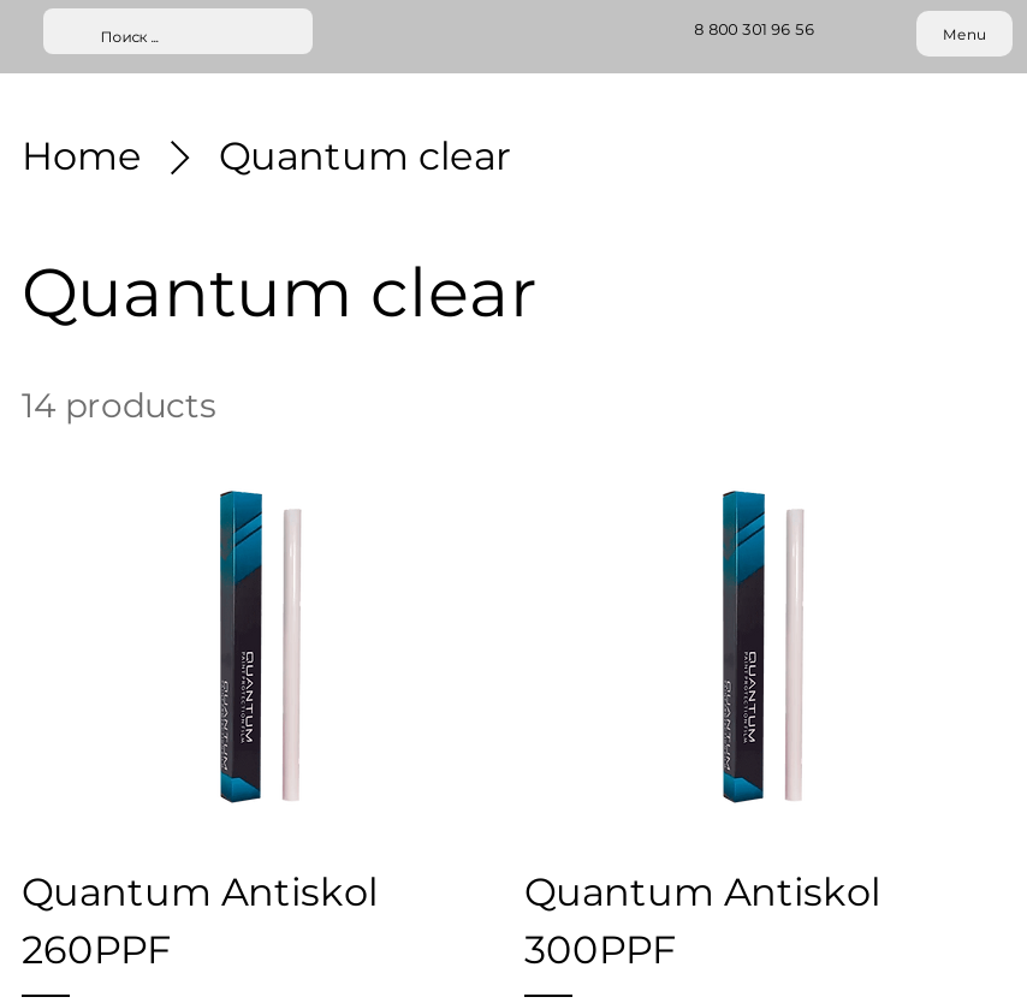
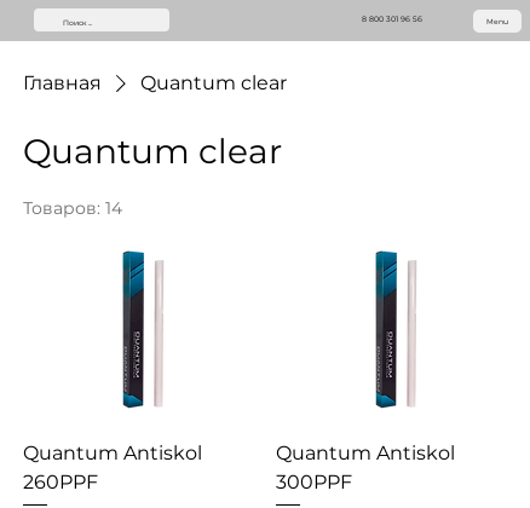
[22,133,142,179] Home -> [23,71,102,94] Главная
[22,383,216,427] 14 products -> [23,197,122,219] Товаров: 14

